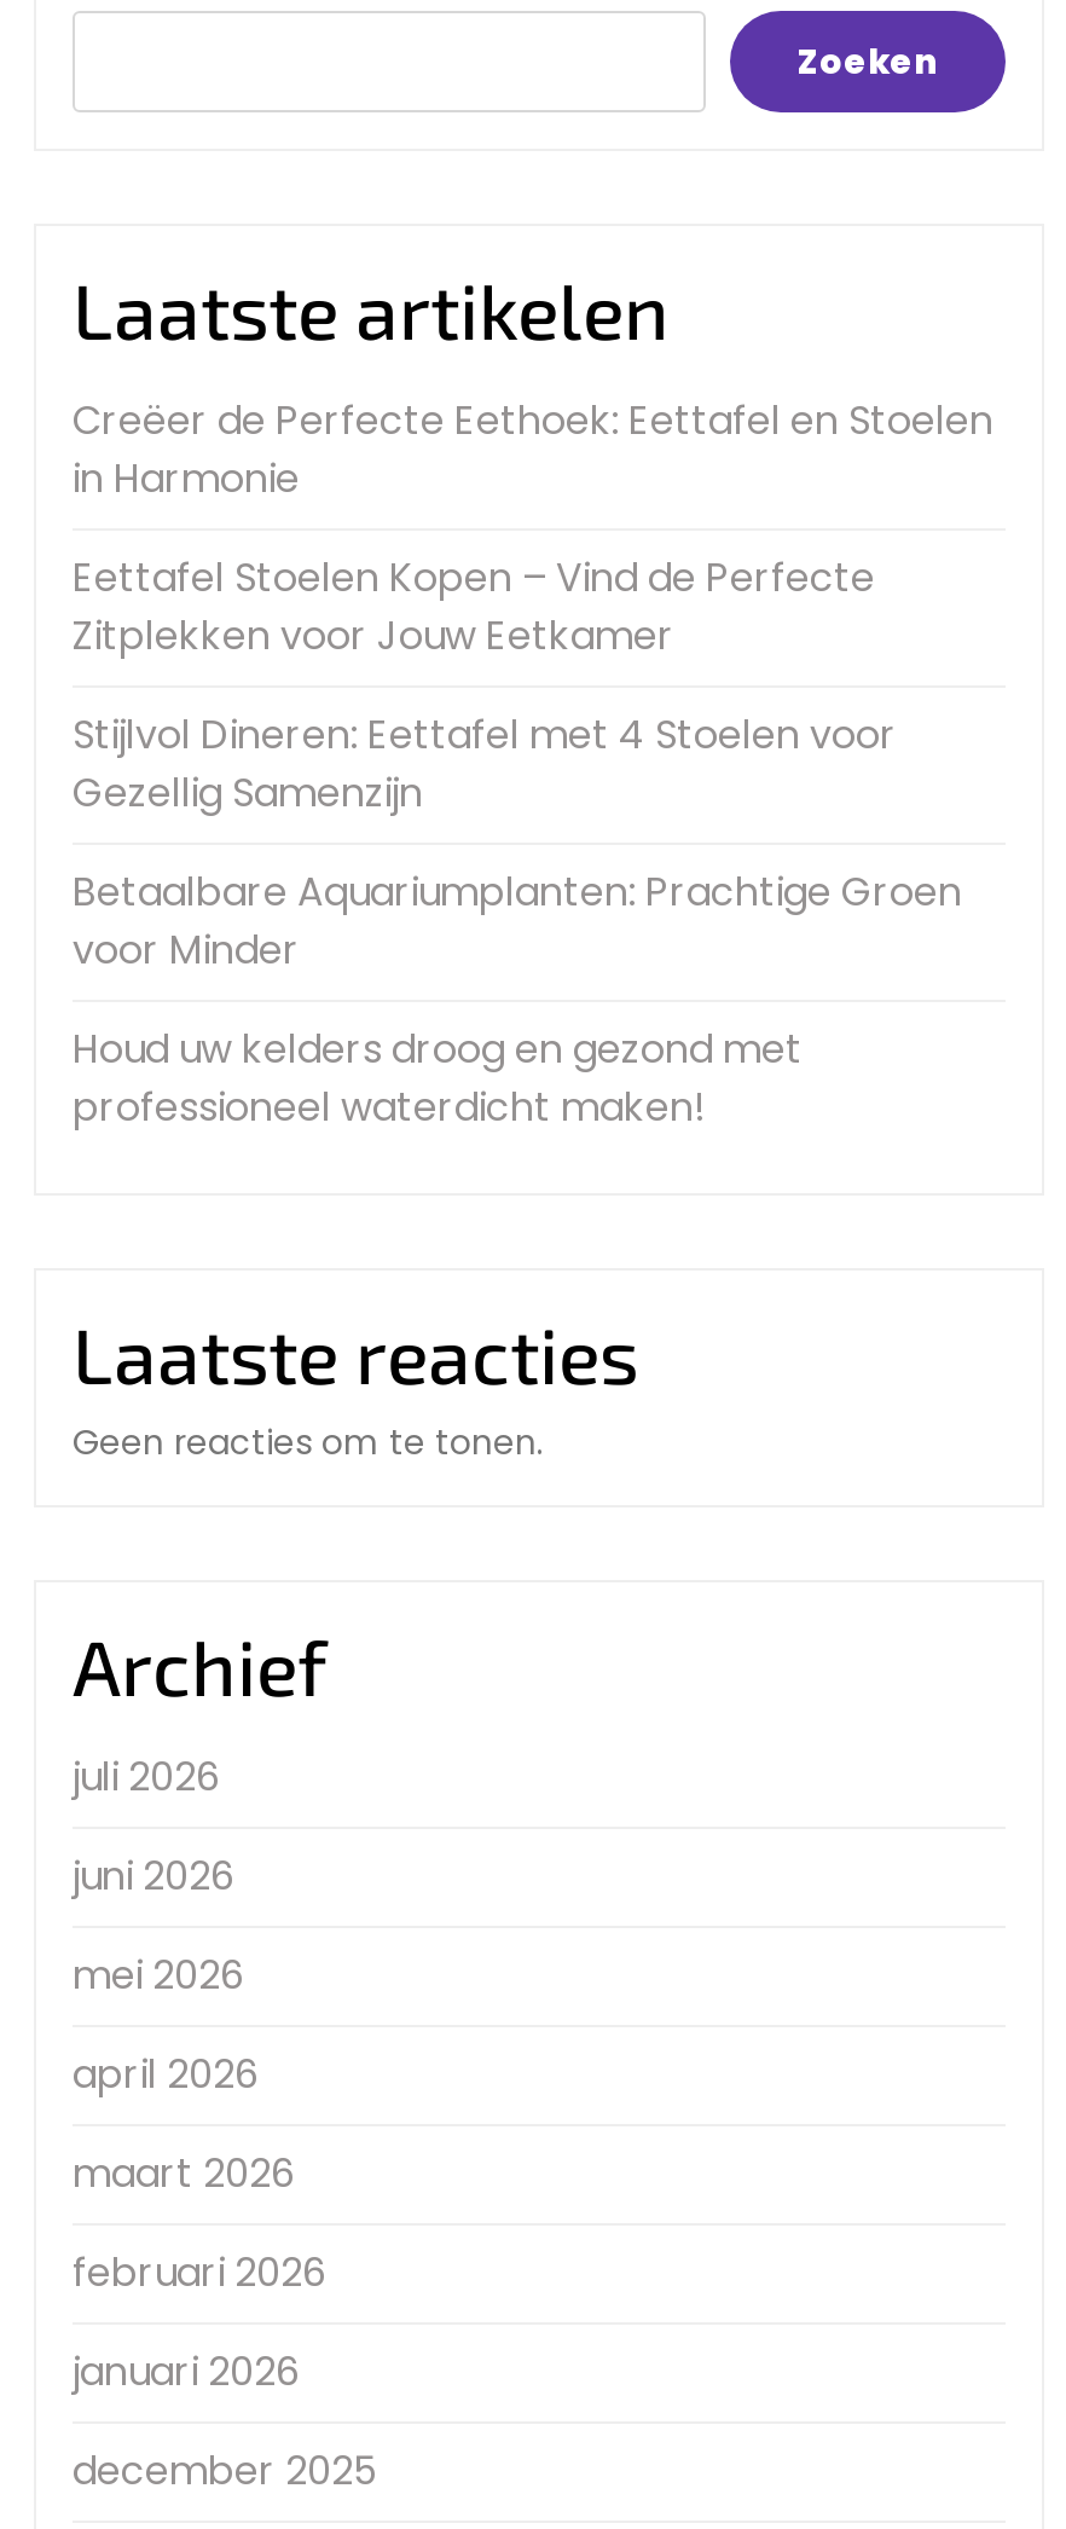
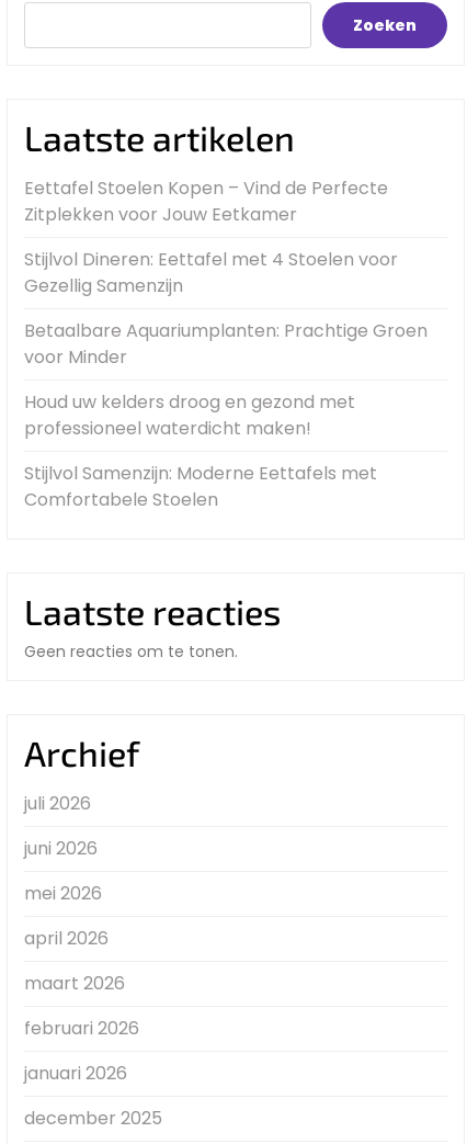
[73,394,993,507] Creëer de Perfecte Eethoek: Eettafel en Stoelen | in Harmonie -> none
moved [73,551,962,1136] -> [24,176,428,441]: Eettafel Stoelen Kopen – Vind de Perfecte | Zitplekken voor Jouw Eetkamer | Stijlvol Dineren: Eettafel met 4 Stoelen voor | Gezellig Samenzijn | Betaalbare Aquariumplanten: Prachtige Groen | voor Minder | Houd uw kelders droog en gezond met | professioneel waterdicht maken!
none -> [24,461,377,513] Stijlvol Samenzijn: Moderne Eettafels met | Comfortabele Stoelen

